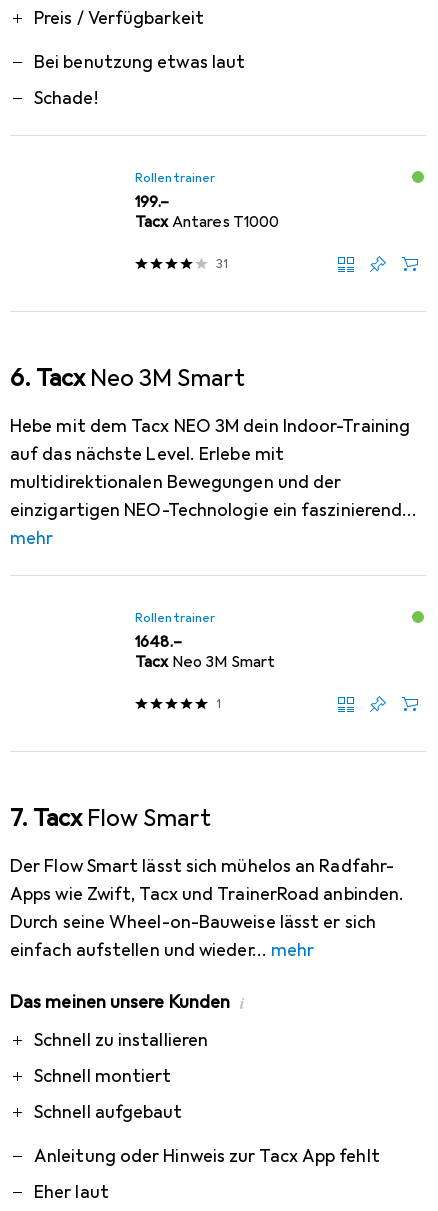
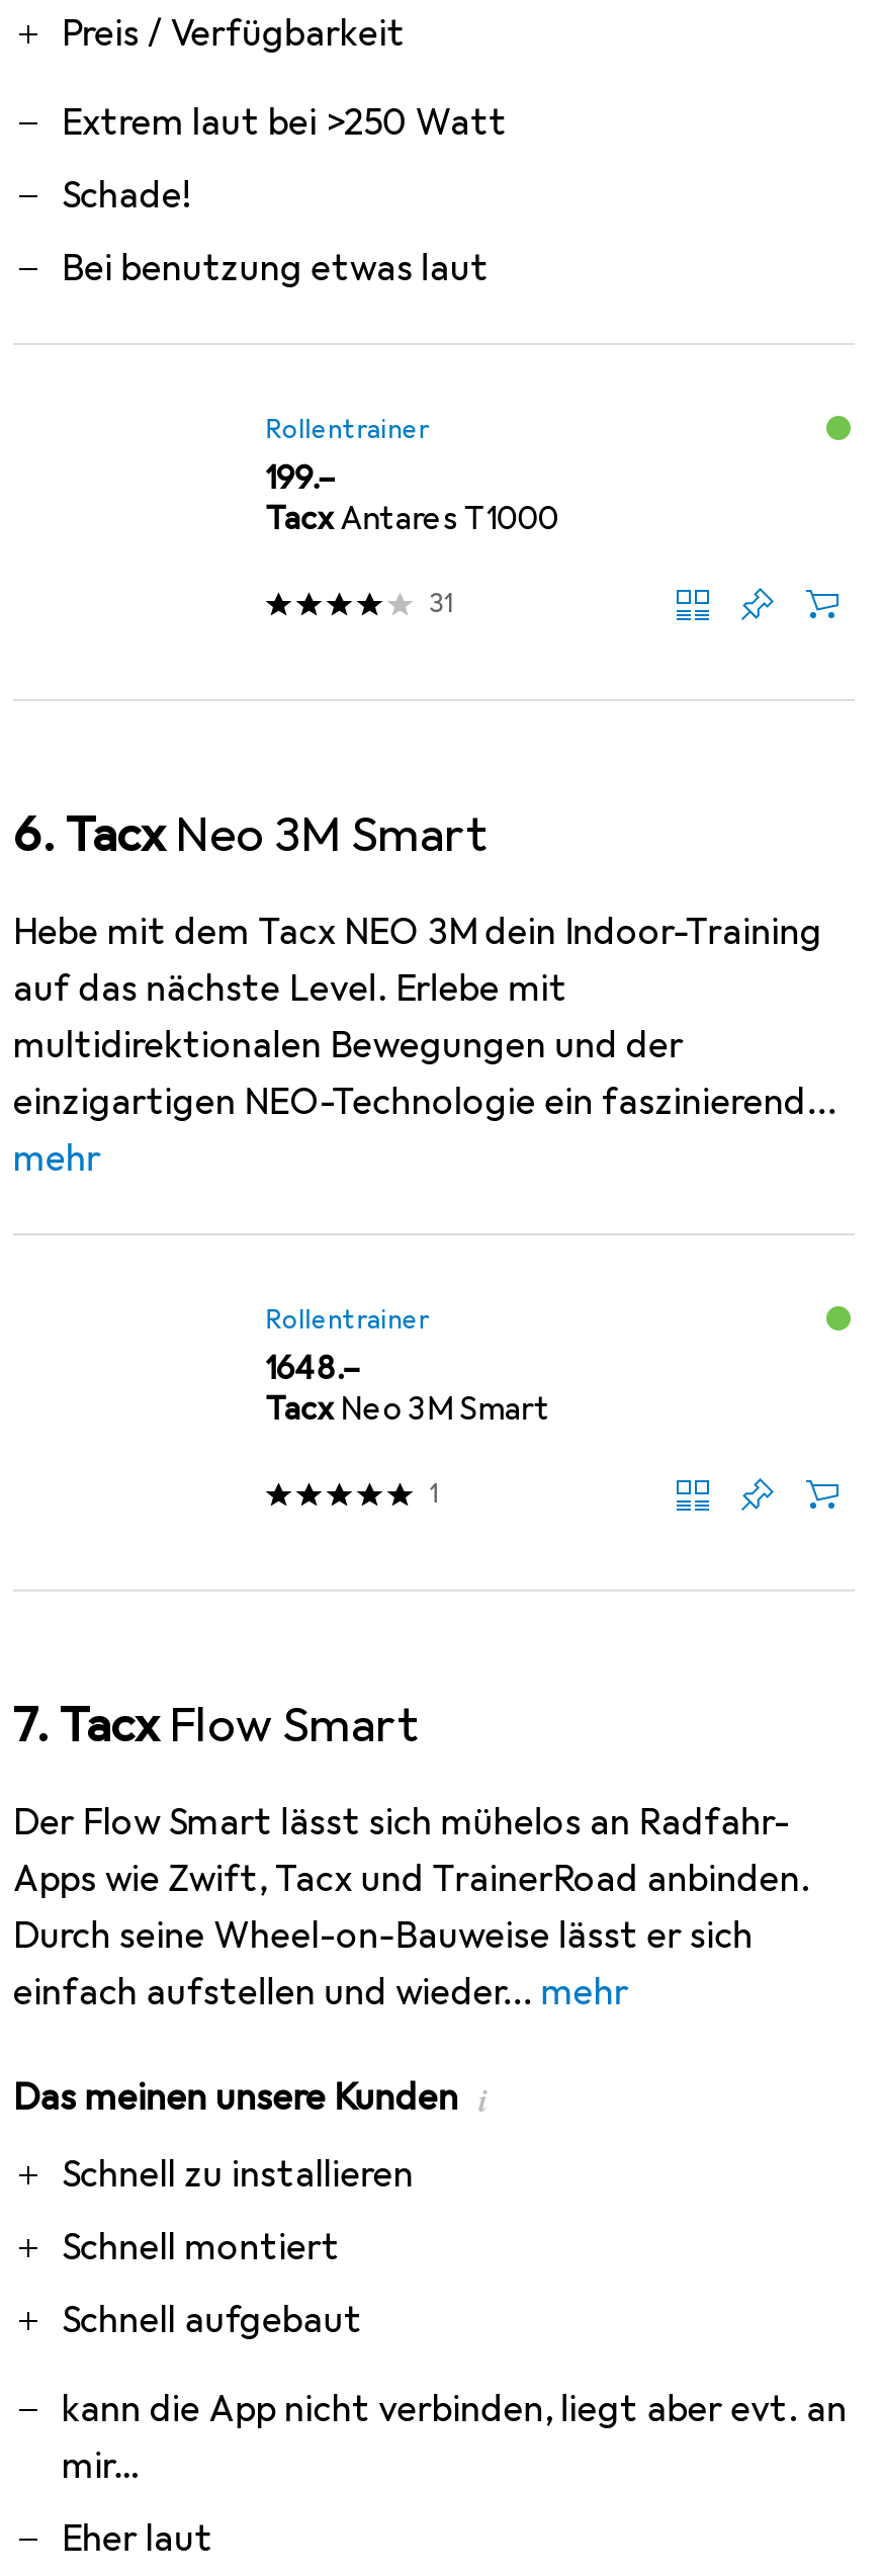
none -> [62,100,507,218] Extrem laut bei >250 Watt | Schade!
[34,87,98,109] Schade! -> none
[34,1145,380,1167] Anleitung oder Hinweis zur Tacx App fehlt -> [62,2387,847,2488] kann die App nicht verbinden, liegt aber evt. an | mir...

